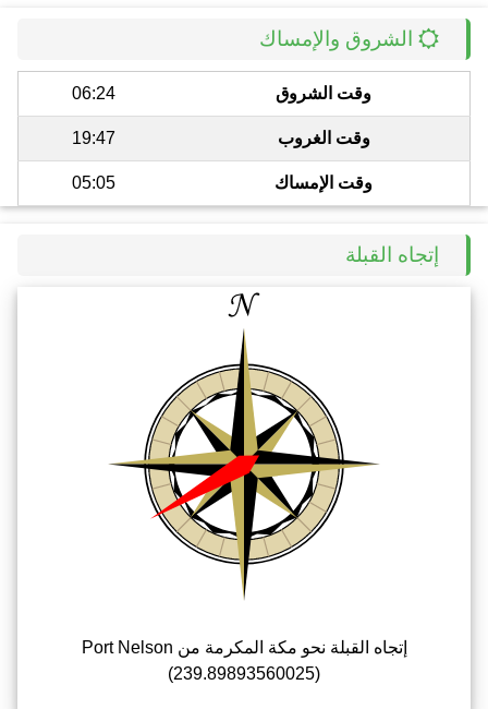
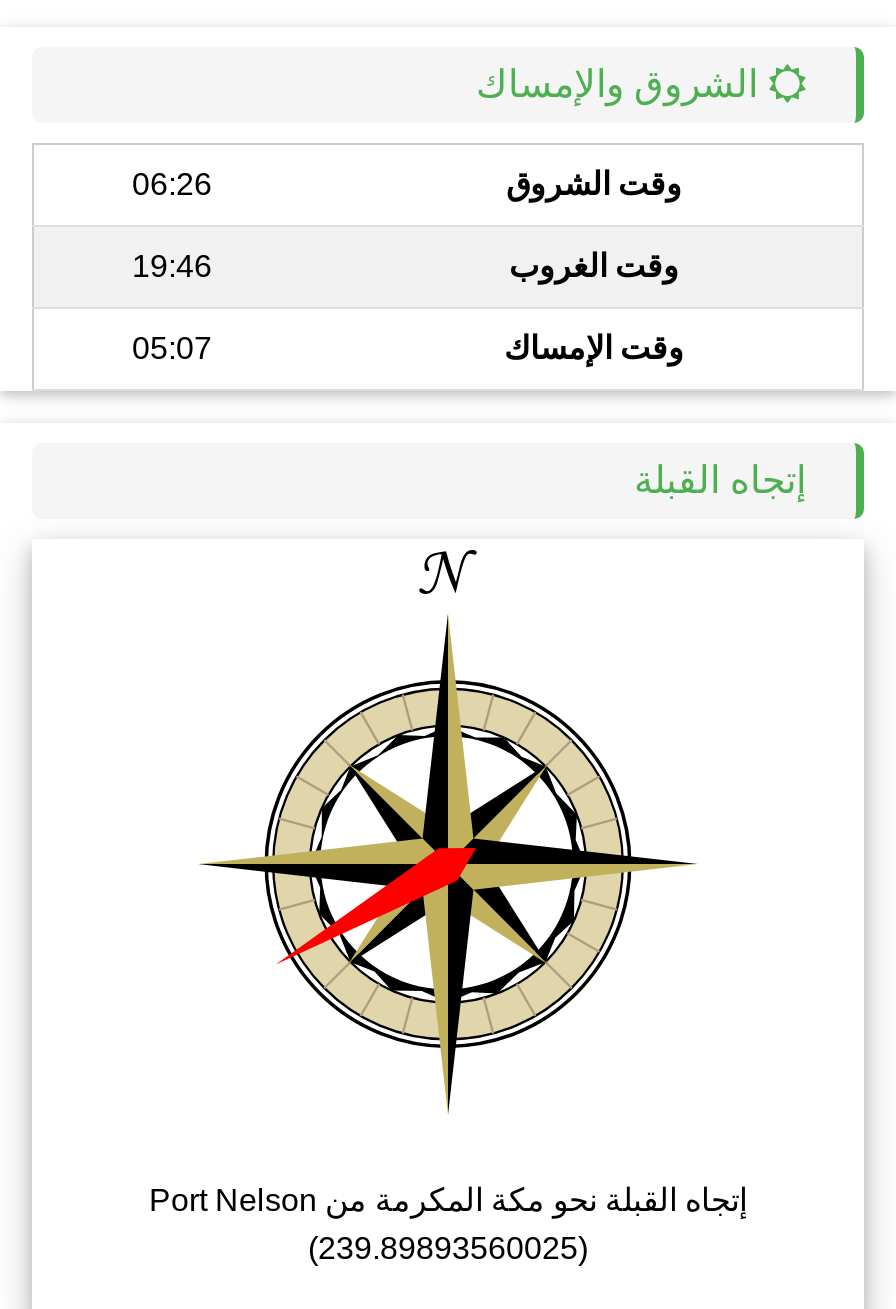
[72,84,115,103] 06:24 -> [132,167,212,201] 06:26
[72,129,115,147] 19:47 -> [132,249,212,283] 19:46
[72,174,115,192] 05:05 -> [132,331,212,365] 05:07

